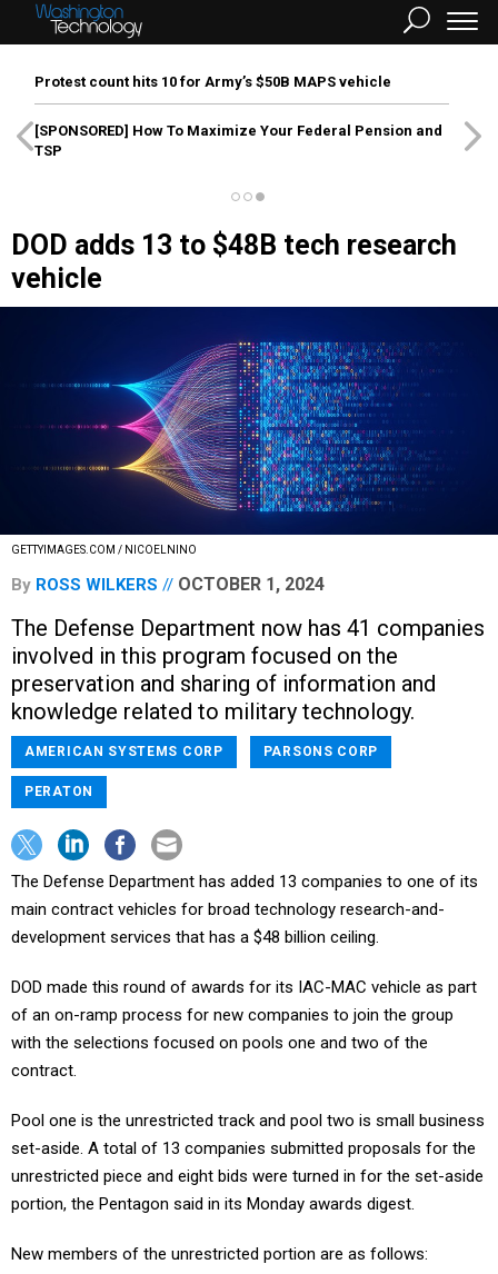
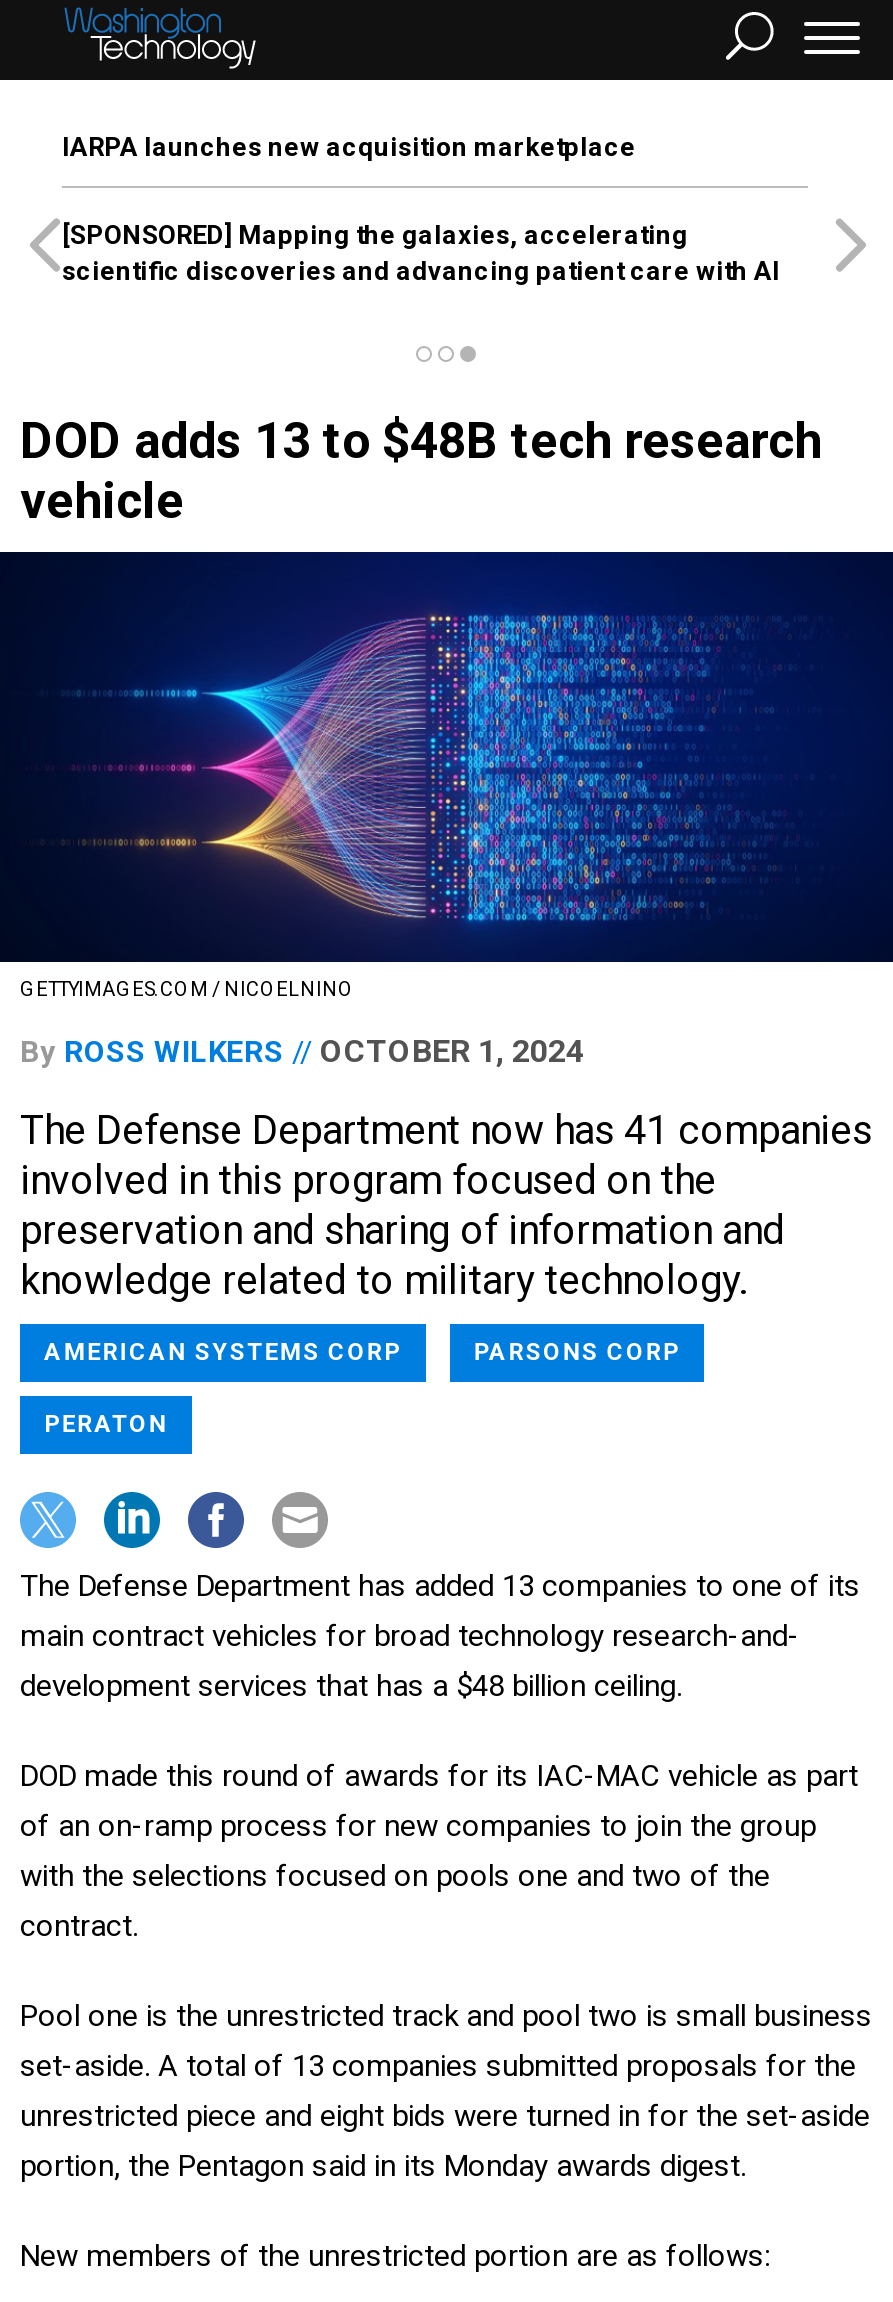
[34,73,391,90] Protest count hits 10 for Army’s $50B MAPS vehicle -> [62,132,636,162] IARPA launches new acquisition marketplace
[34,122,442,159] [SPONSORED] How To Maximize Your Federal Pension and | TSP -> [62,220,780,286] [SPONSORED] Mapping the galaxies, accelerating | scientific discoveries and advancing patient care with AI

